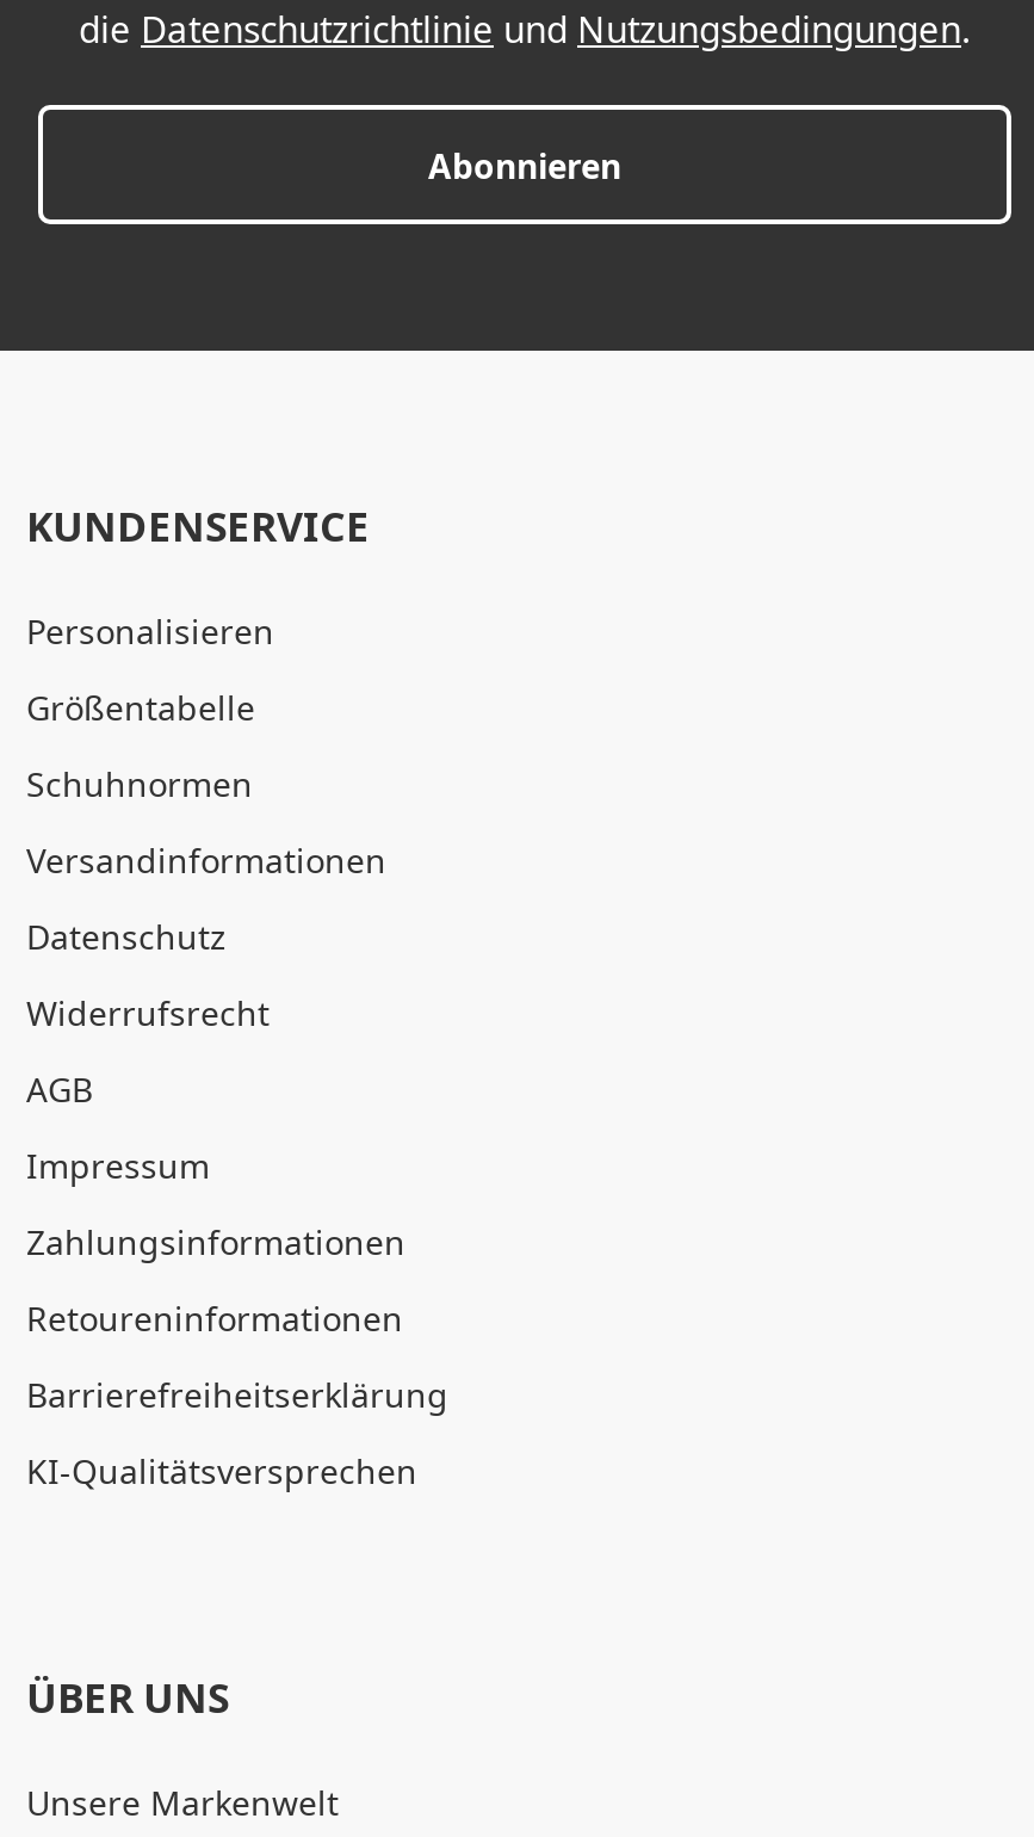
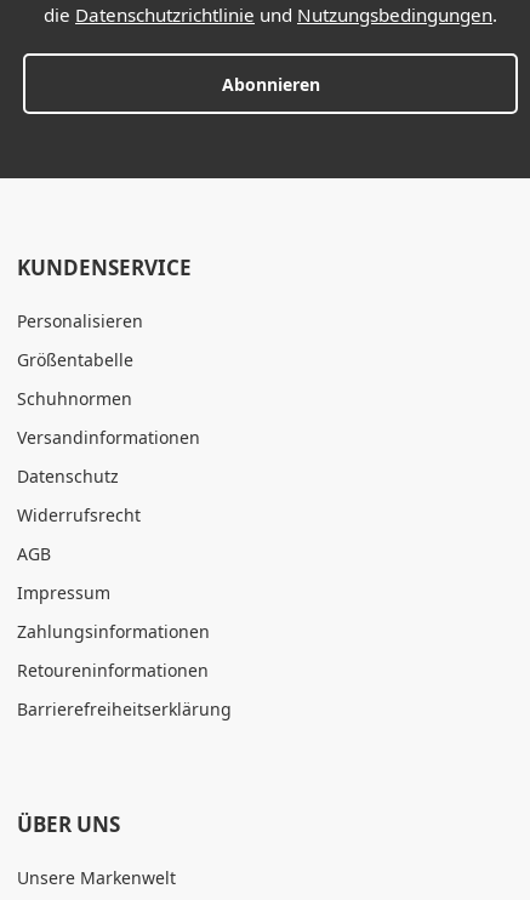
[26,1449,417,1494] KI-Qualitätsversprechen -> none

